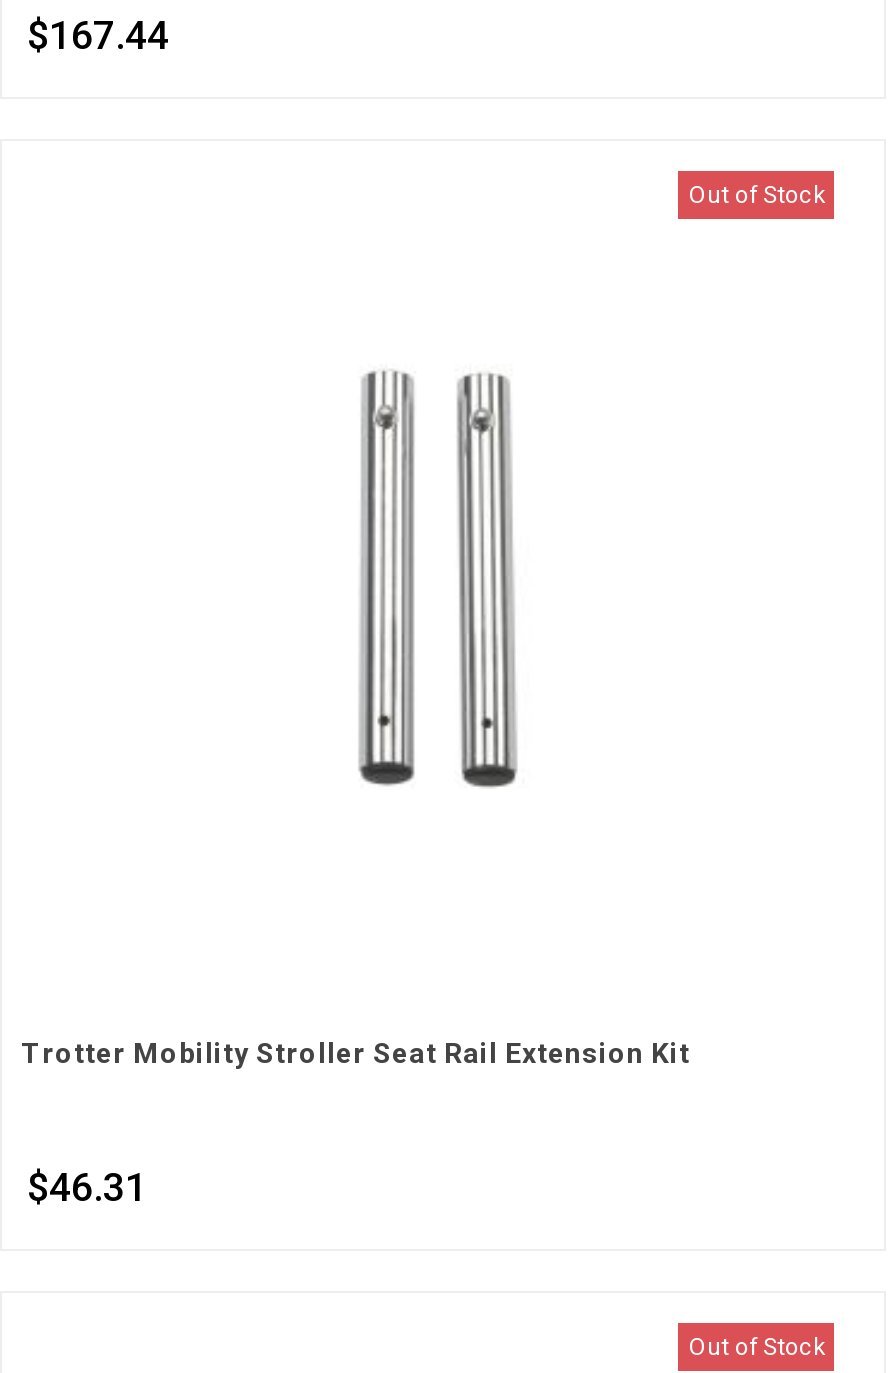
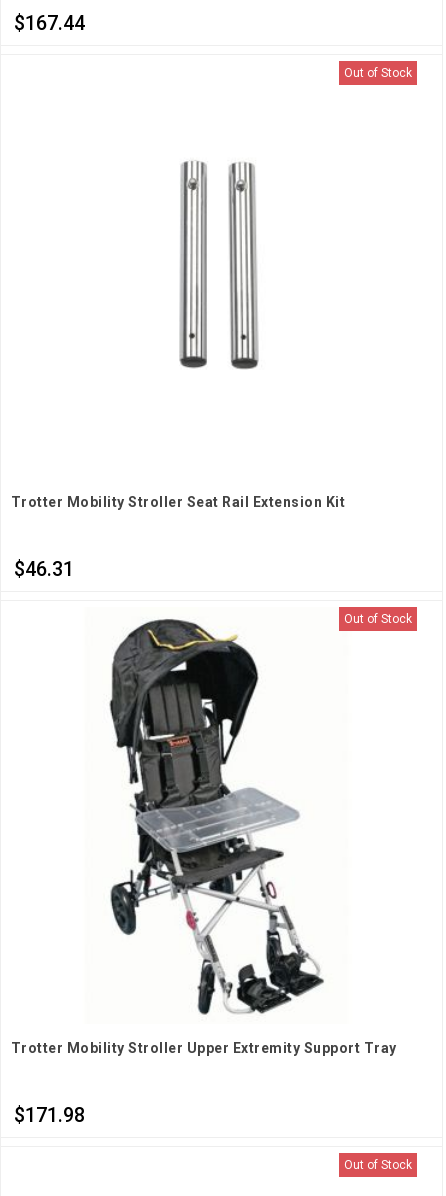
moved [21,180,825,1210] -> [10,66,412,581]: Out of Stock | Trotter Mobility Stroller Seat Rail Extension Kit | $46.31
none -> [10,1039,396,1126] Trotter Mobility Stroller Upper Extremity Support Tray | $171.98
none -> [109,612,412,1015] [image] | Out of Stock

